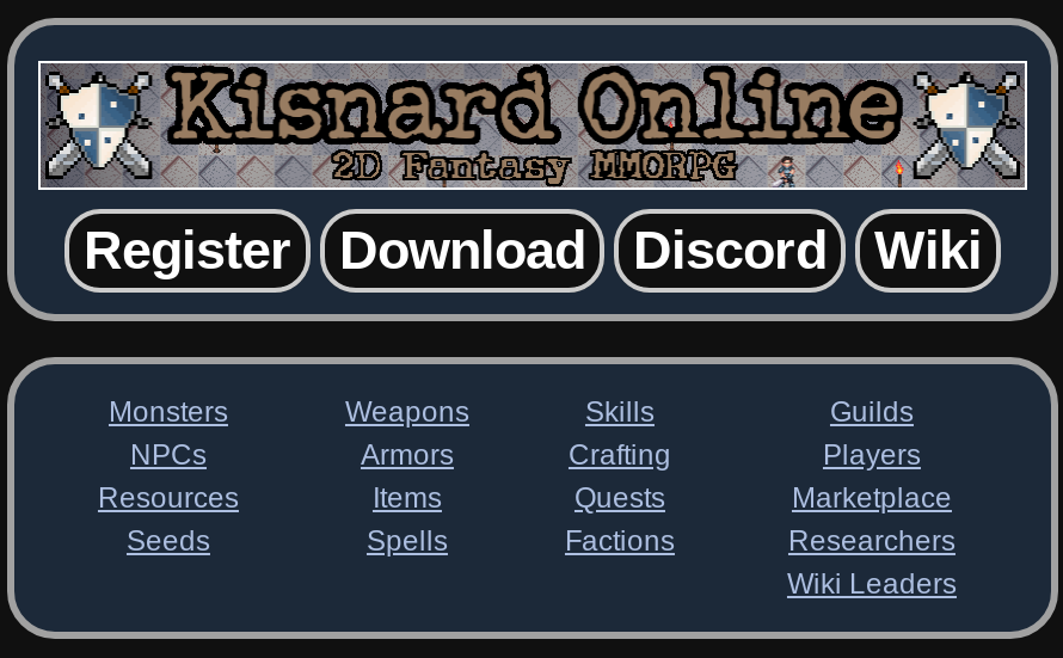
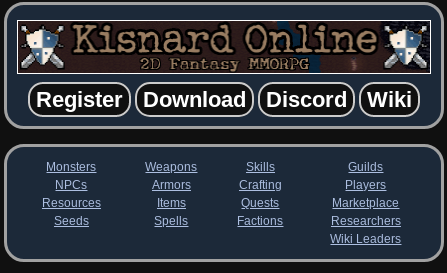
[45,61,1027,190] [image] -> [19,20,431,74] [image]

